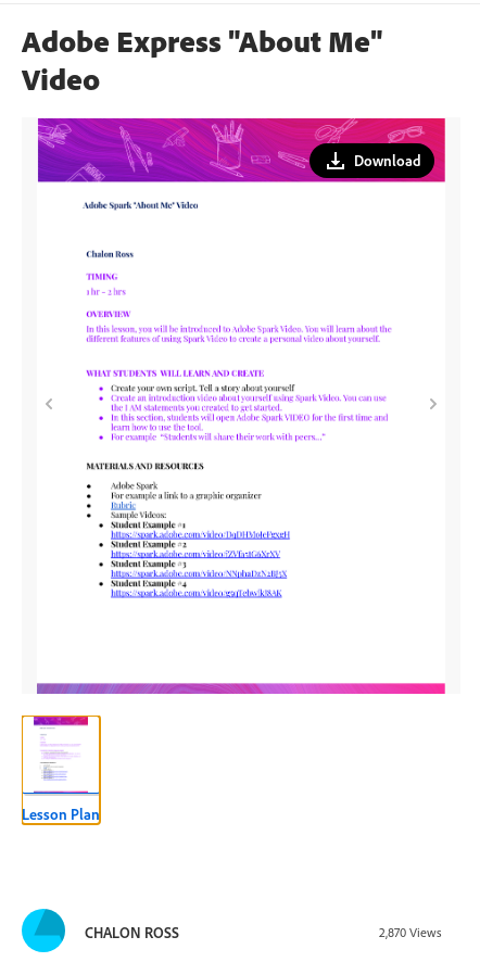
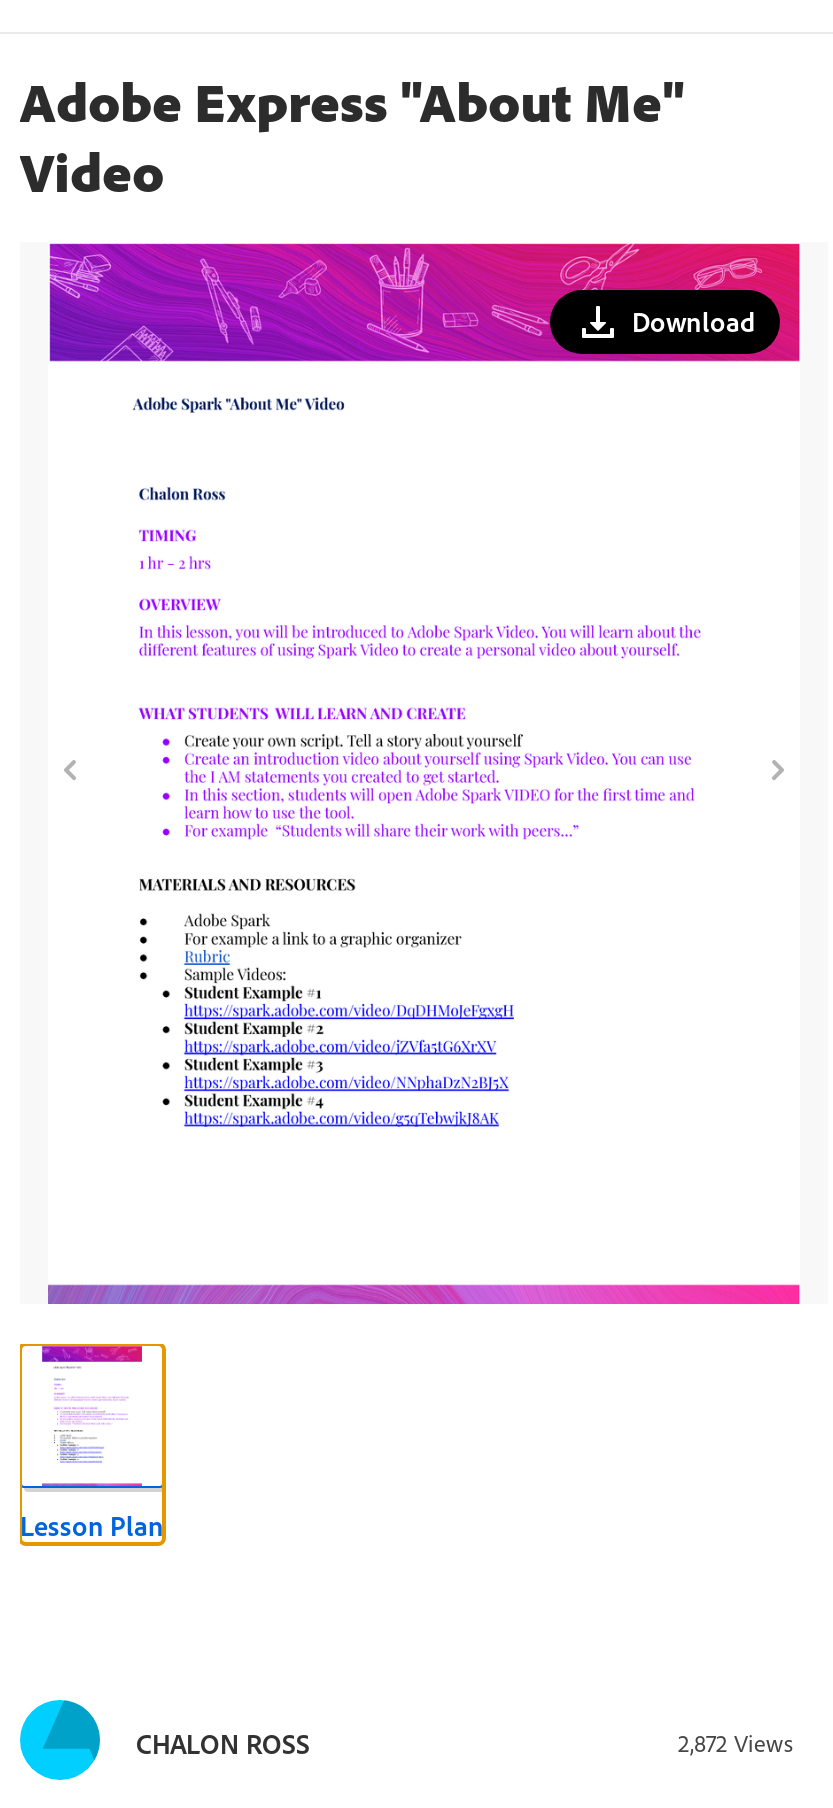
[379,924,442,940] 2,870 Views -> [678,1728,794,1758] 2,872 Views

